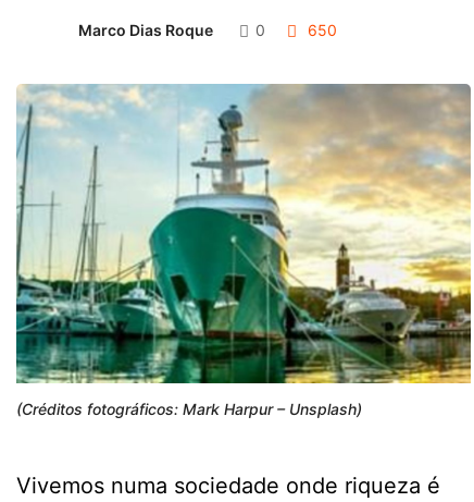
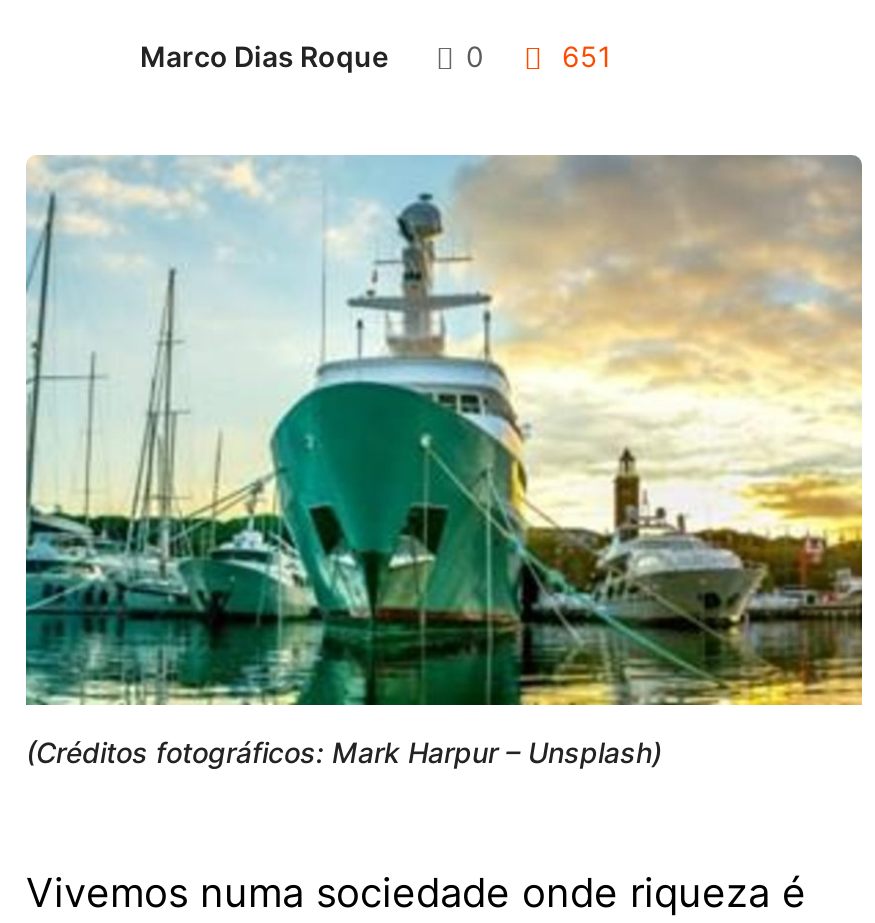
[303,21,337,39] 650 -> [554,39,612,73] 651

